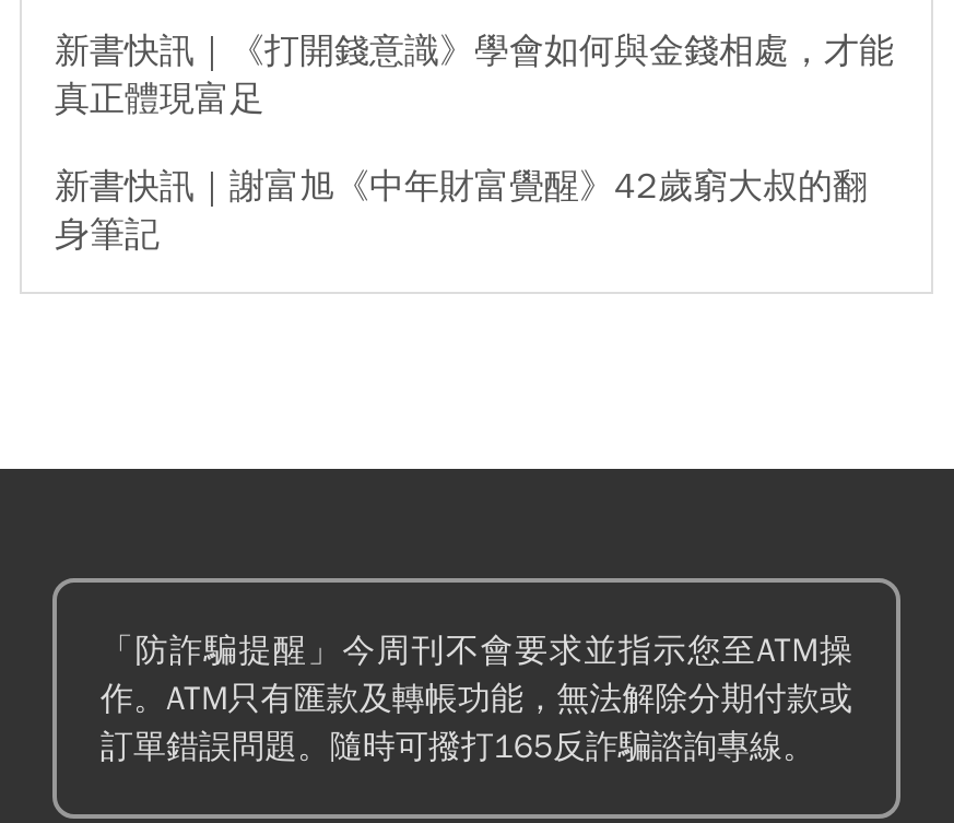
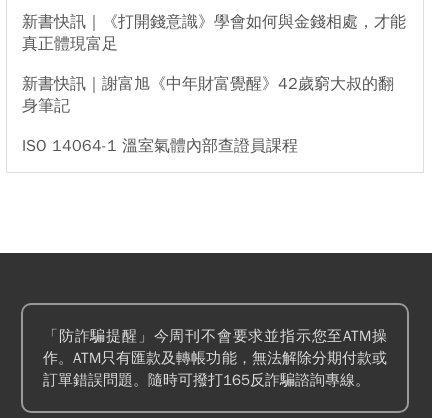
none -> [22,136,298,156] ISO 14064-1 溫室氣體內部查證員課程

